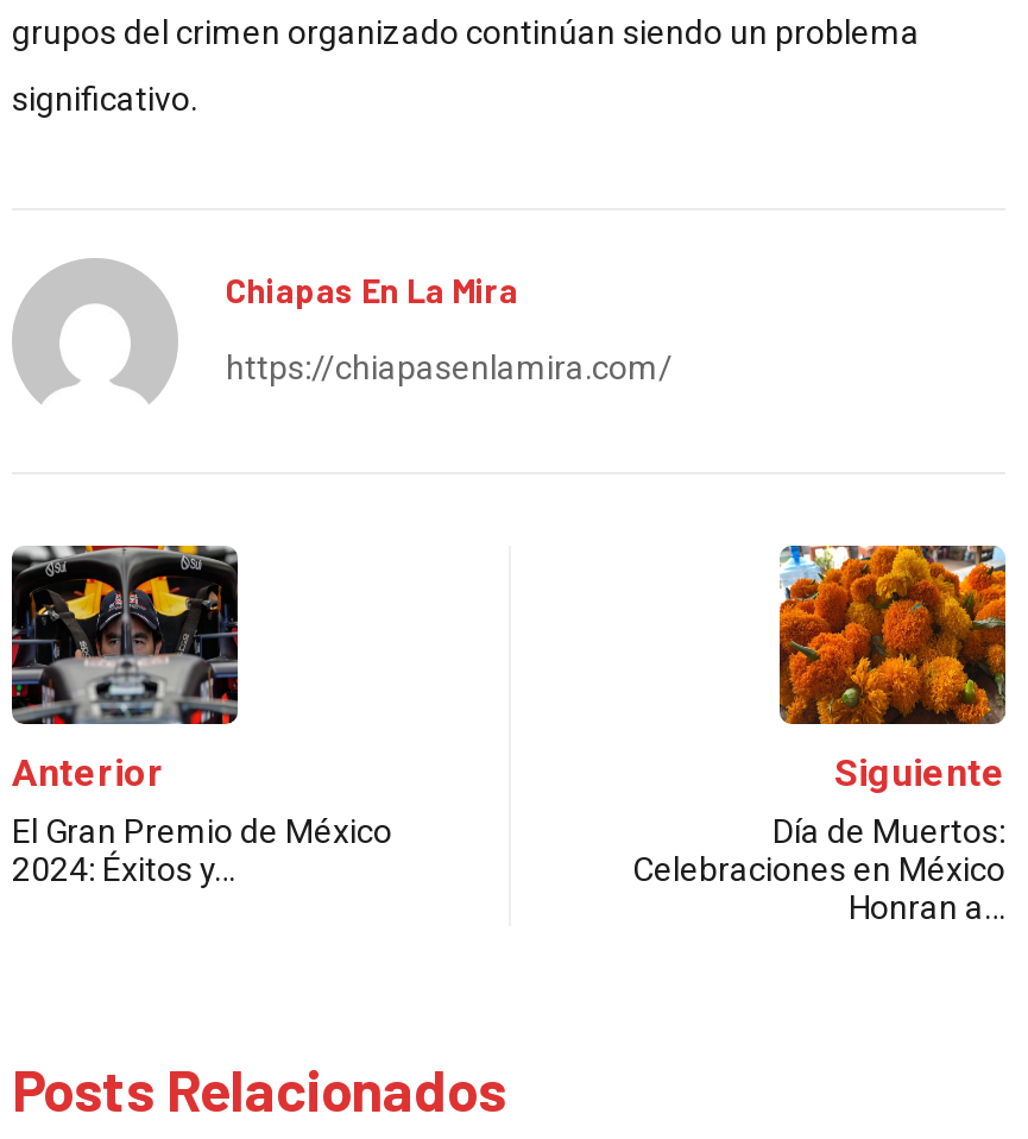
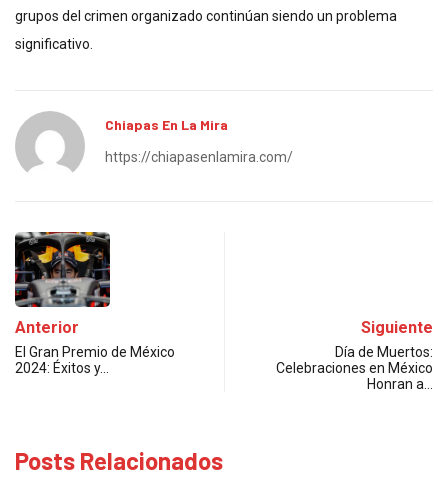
[777,543,1008,726] [image] -> none

